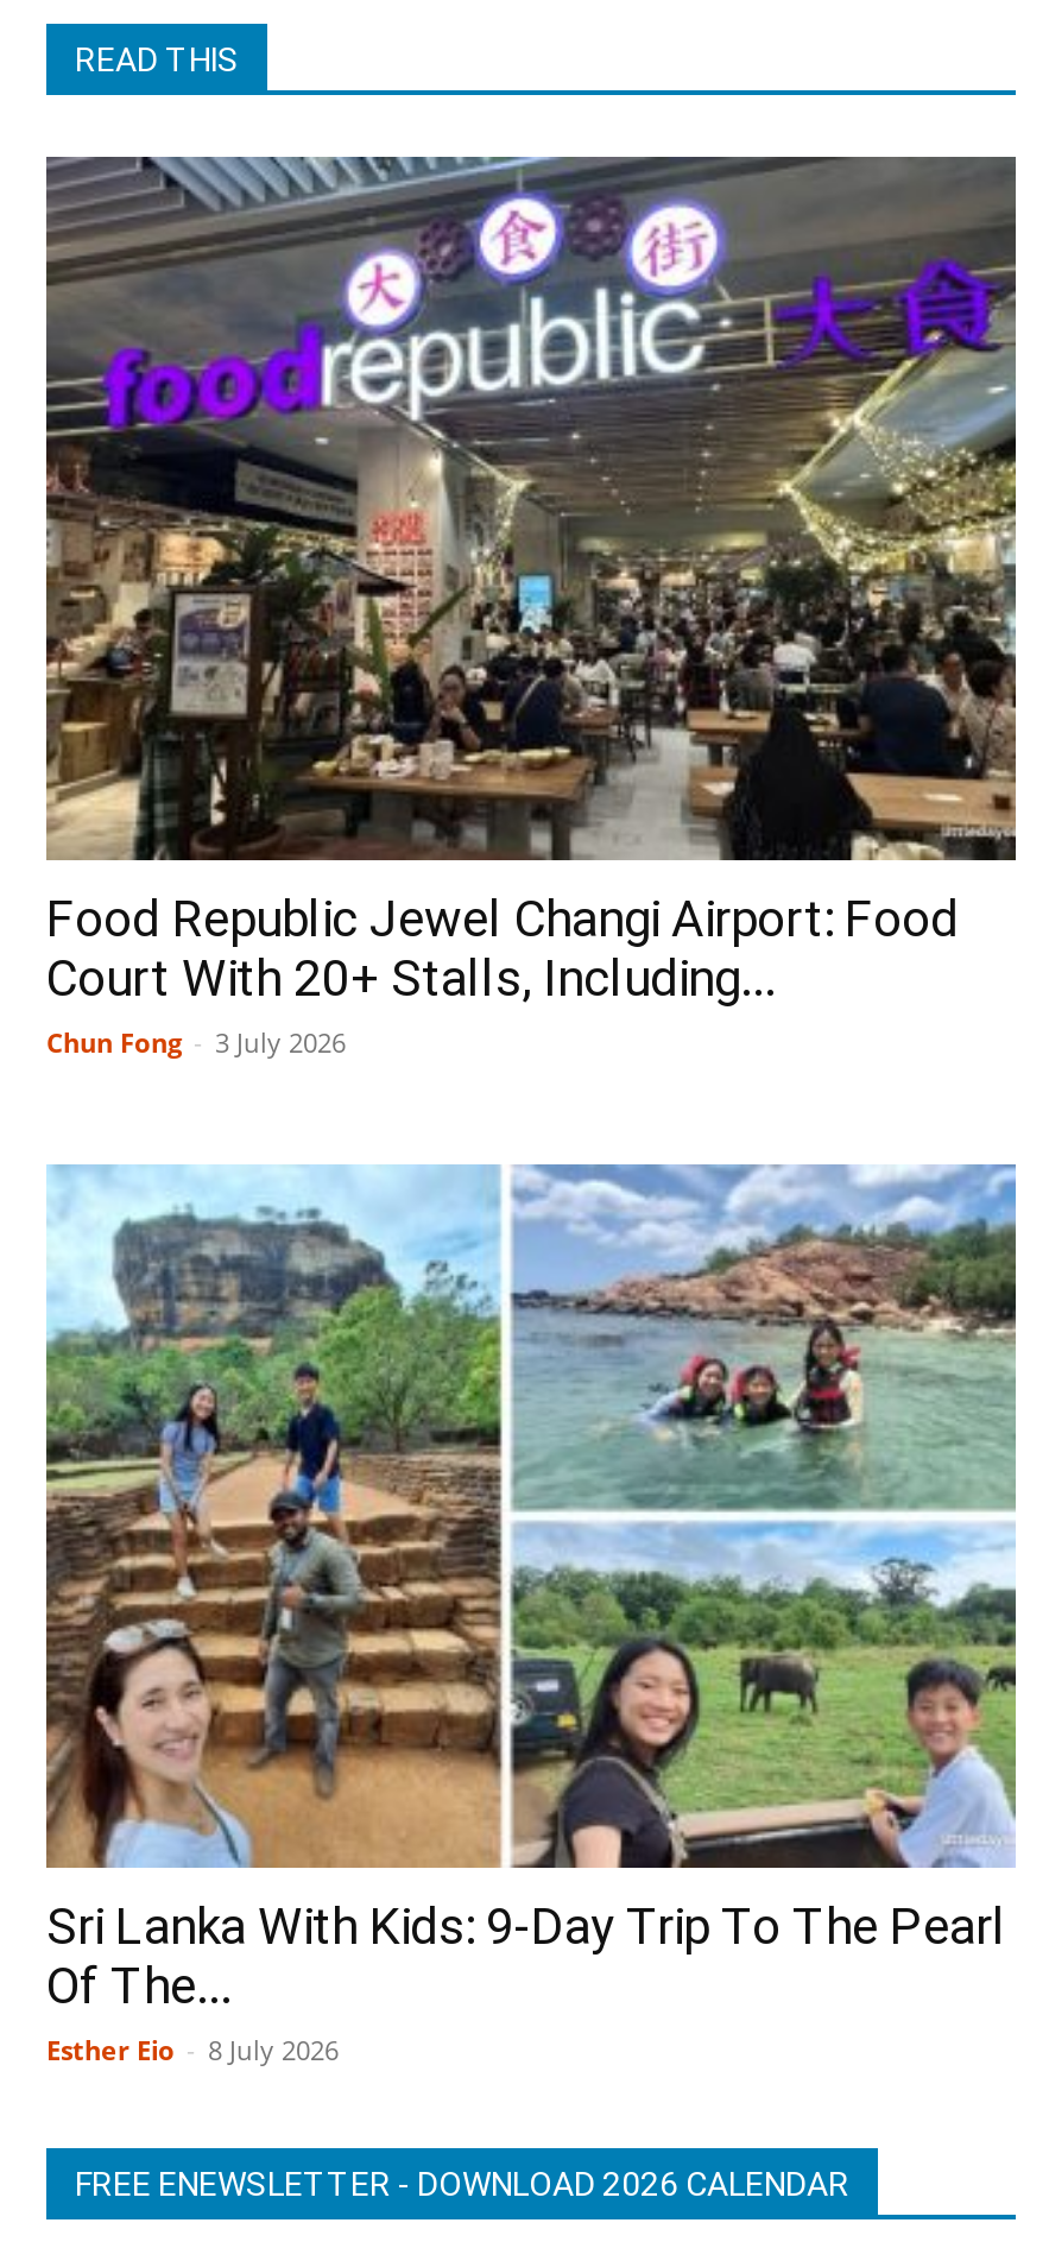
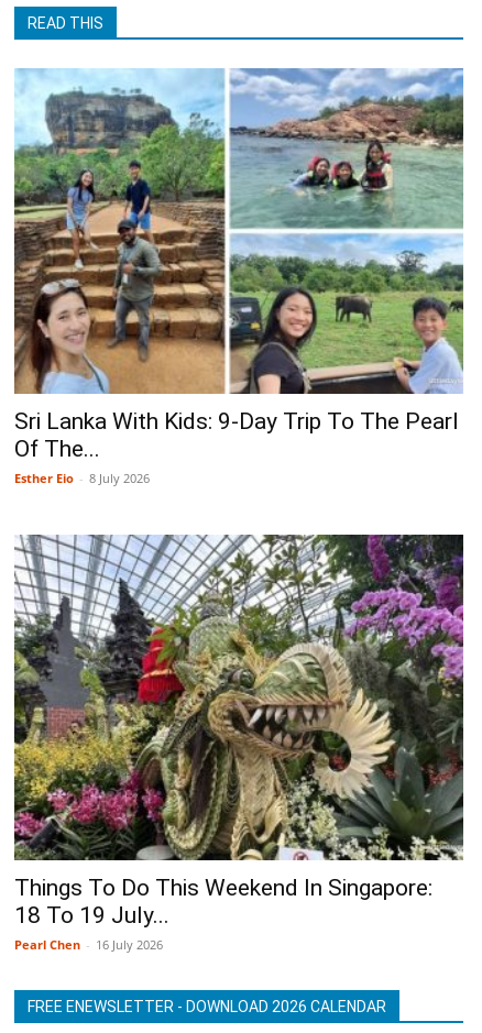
[44,154,1018,1061] [image] | Food Republic Jewel Changi Airport: Food | Court With 20+ Stalls, Including... | Chun Fong - 3 July 2026 -> none
moved [42,1162,1020,2068] -> [12,67,465,487]: [image] | Sri Lanka With Kids: 9-Day Trip To The Pearl | Of The... | Esther Eio - 8 July 2026
none -> [13,534,464,953] [image] | Things To Do This Weekend In Singapore: | 18 To 19 July... | Pearl Chen - 16 July 2026

